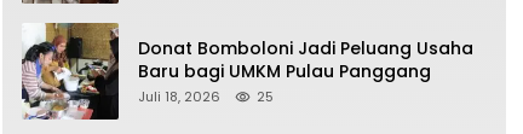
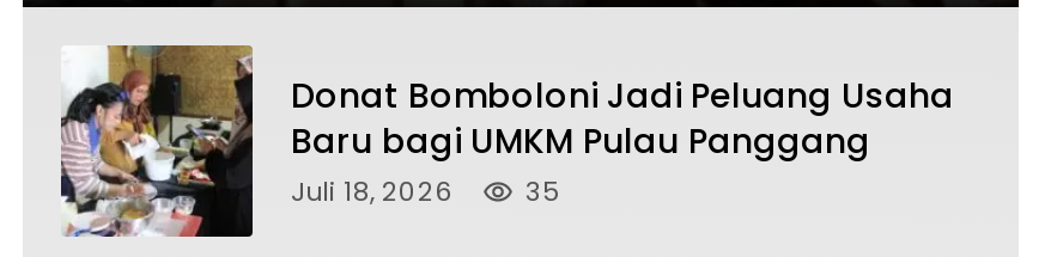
[138,86,274,106] Juli 18, 2026 25 -> [291,171,559,209] Juli 18, 2026 35

